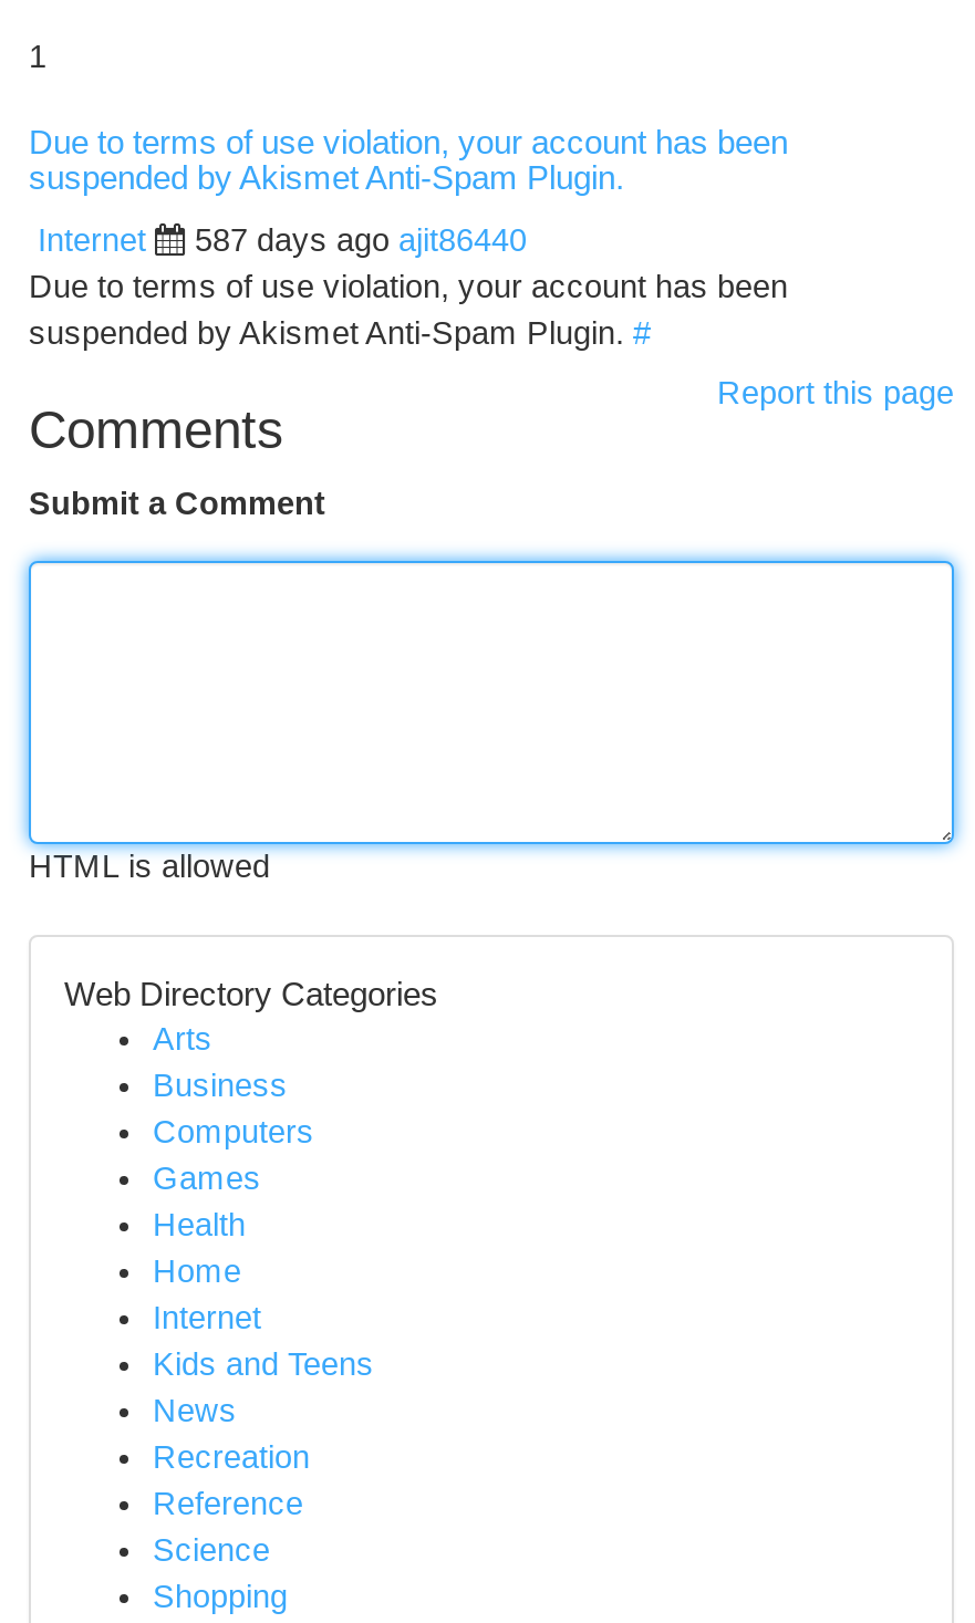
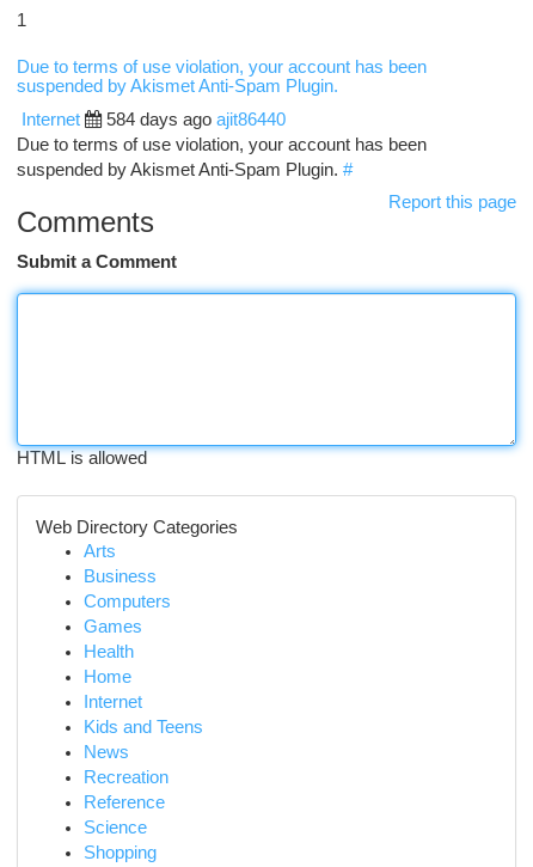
[38,222,527,258] Internet 587 days ago ajit86440 -> [22,110,286,129] Internet 584 days ago ajit86440

